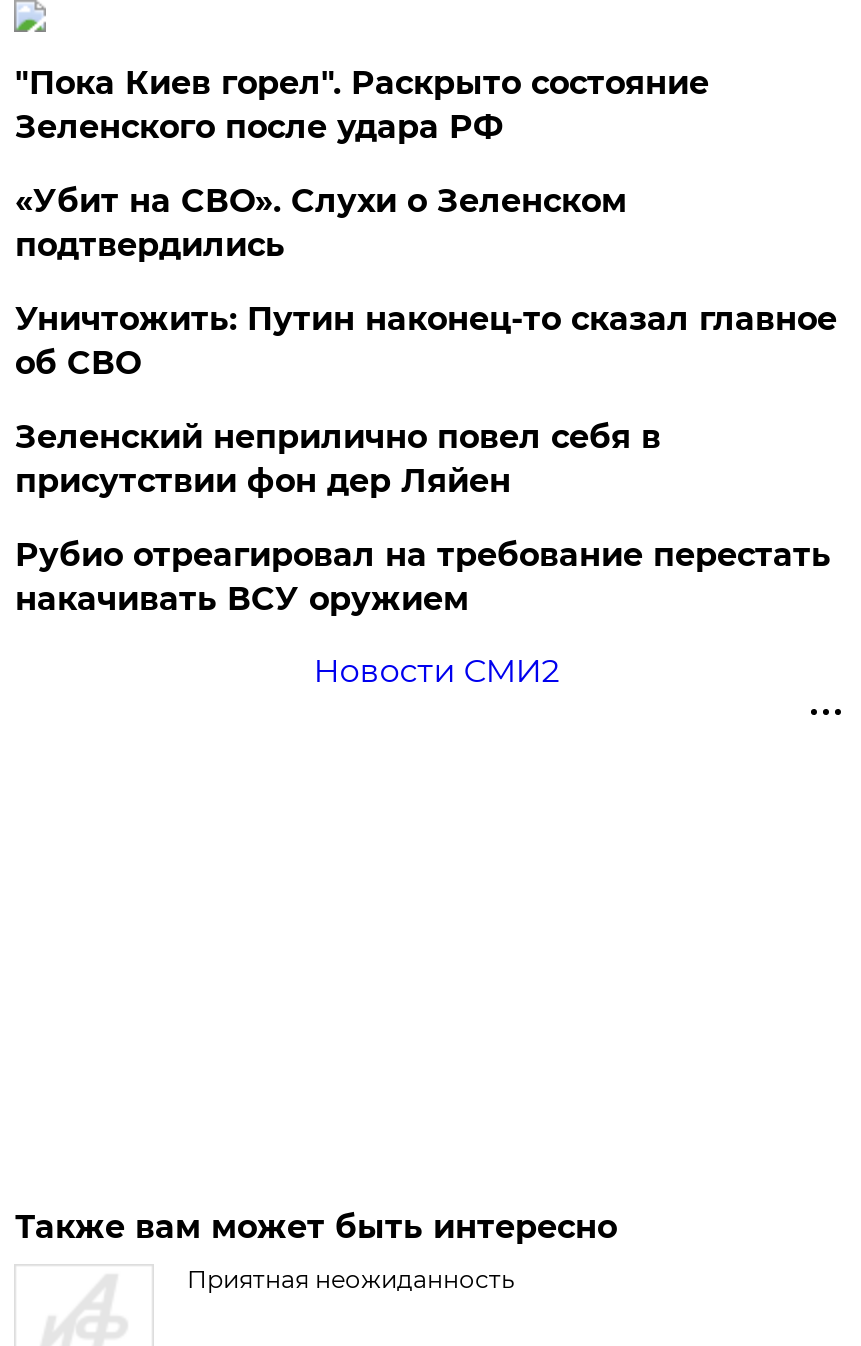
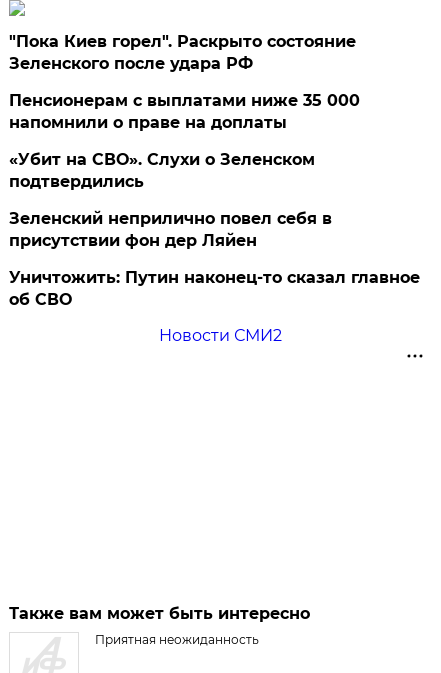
none -> [9,91,360,132] Пенсионерам с выплатами ниже 35 000 | напомнили о праве на доплаты
moved [15,182,627,264] -> [9,150,315,191]: «Убит на СВО». Слухи о Зеленском | подтвердились
moved [15,300,837,382] -> [9,268,420,309]: Уничтожить: Путин наконец-то сказал главное | об СВО
[15,536,831,618] Рубио отреагировал на требование перестать | накачивать ВСУ оружием -> none

